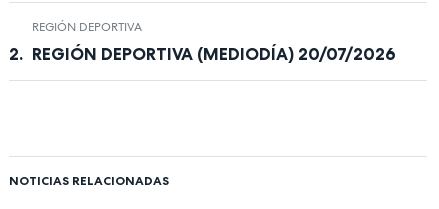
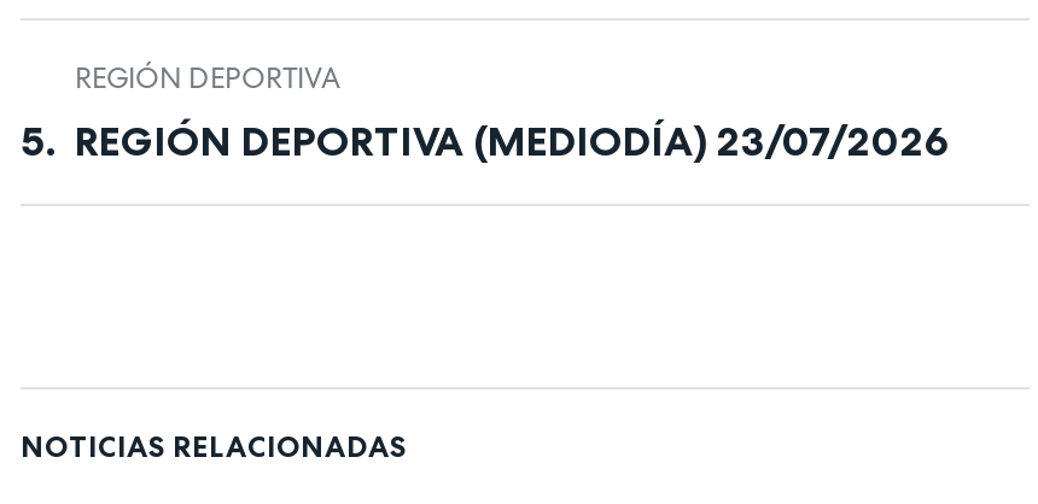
[31,43,395,63] REGIÓN DEPORTIVA (MEDIODÍA) 20/07/2026 -> [75,117,951,165] REGIÓN DEPORTIVA (MEDIODÍA) 23/07/2026

